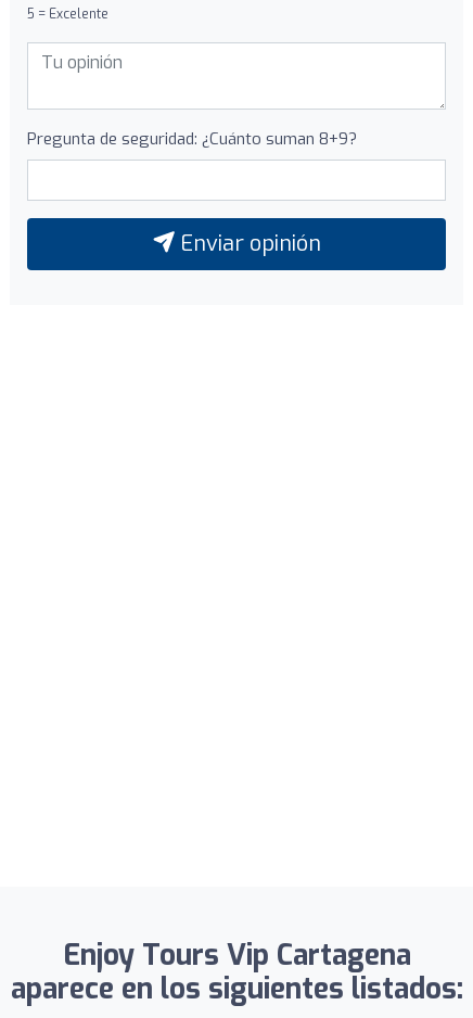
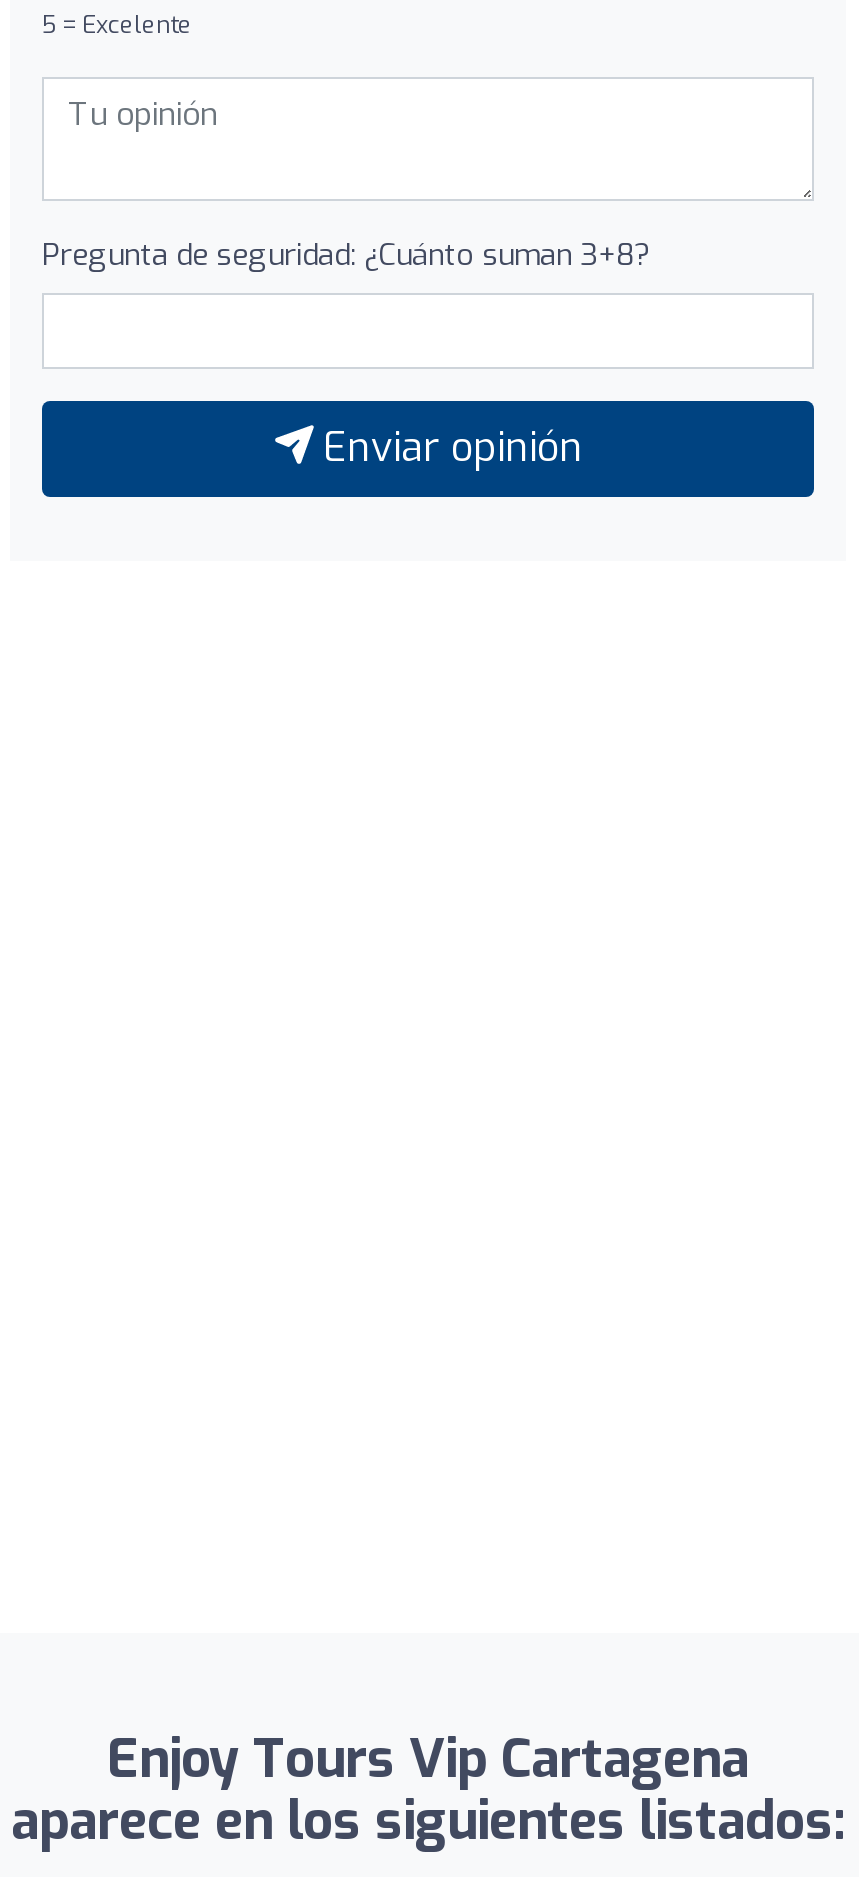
[27,128,357,150] Pregunta de seguridad: ¿Cuánto suman 8+9? -> [42,235,650,275] Pregunta de seguridad: ¿Cuánto suman 3+8?

